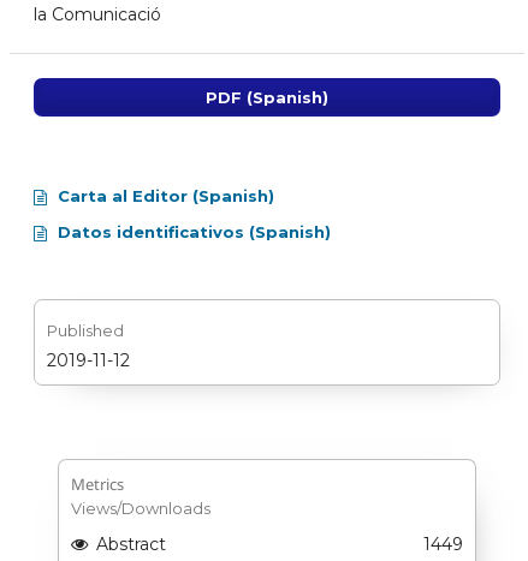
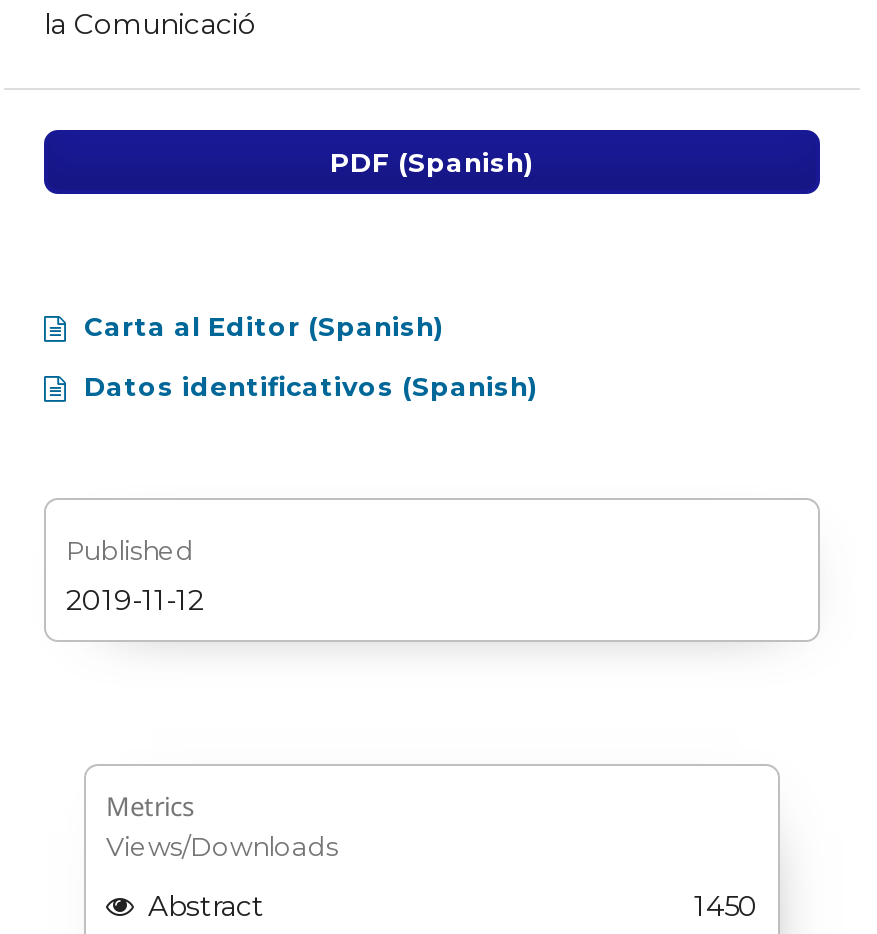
[423,534,463,555] 1449 -> [694,889,758,925] 1450

